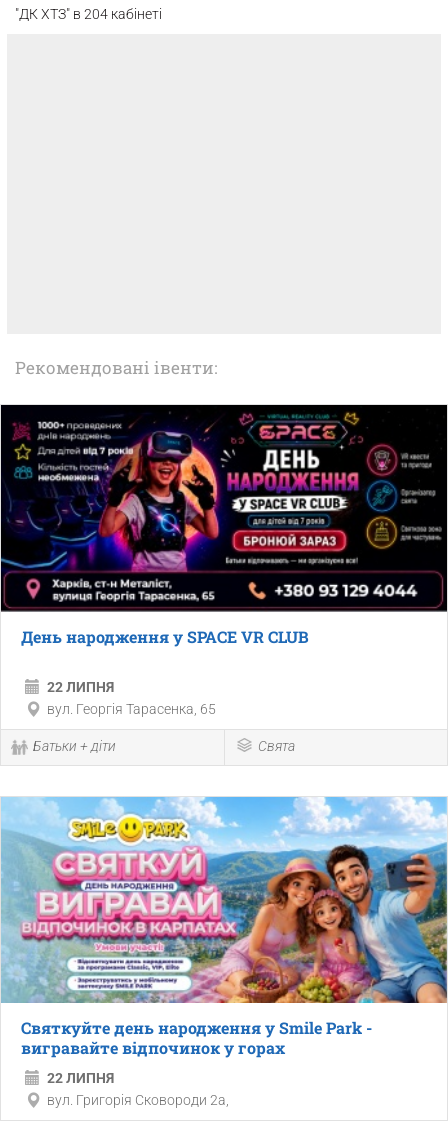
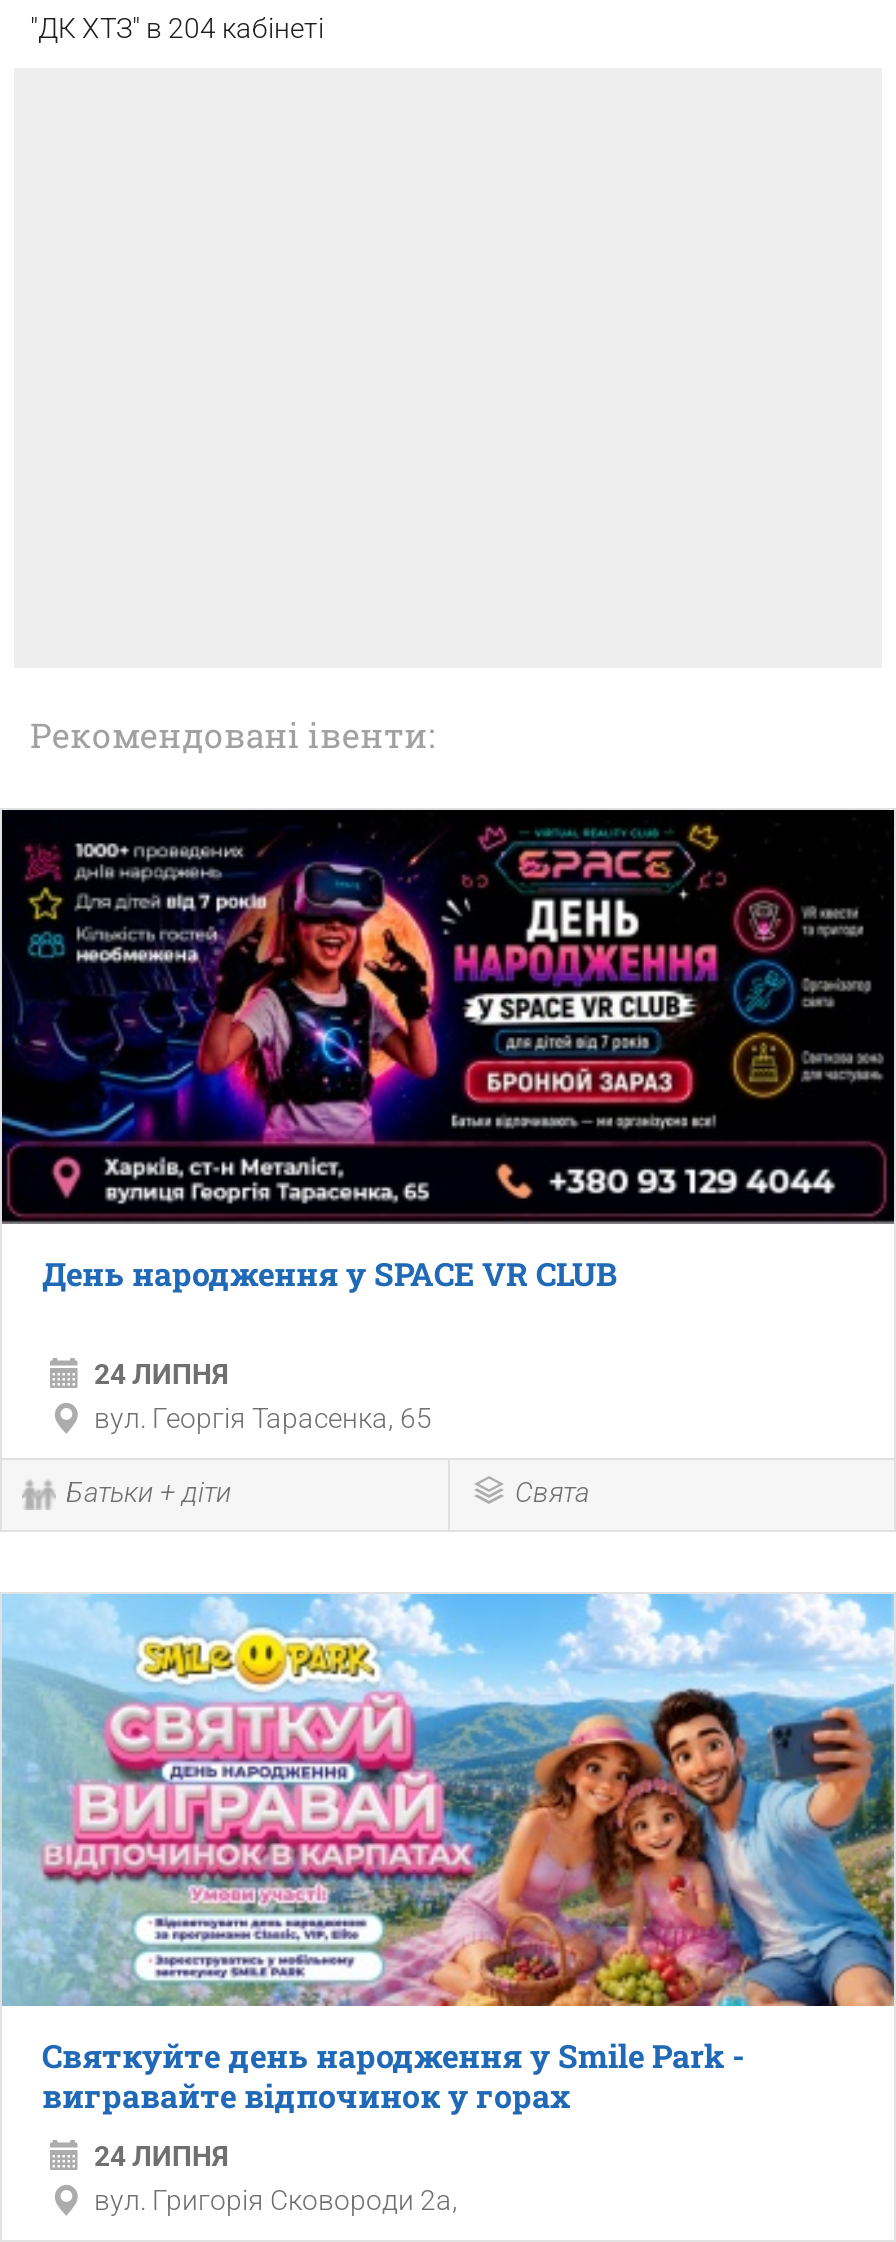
[47,679,114,695] 22 ЛИПНЯ -> [94,1358,228,1390] 24 ЛИПНЯ
[47,1070,114,1086] 22 ЛИПНЯ -> [94,2141,228,2173] 24 ЛИПНЯ

